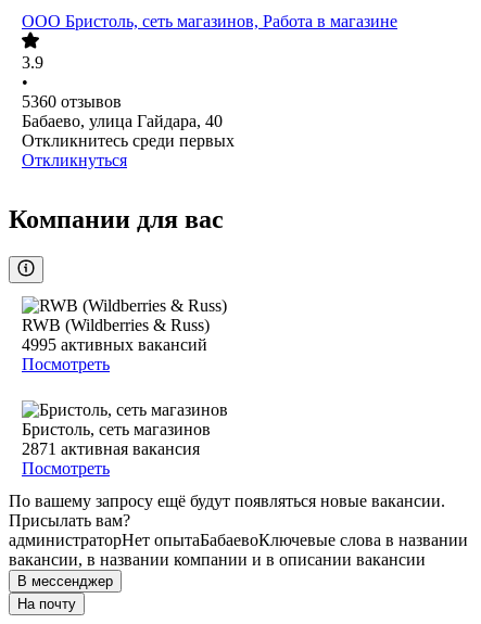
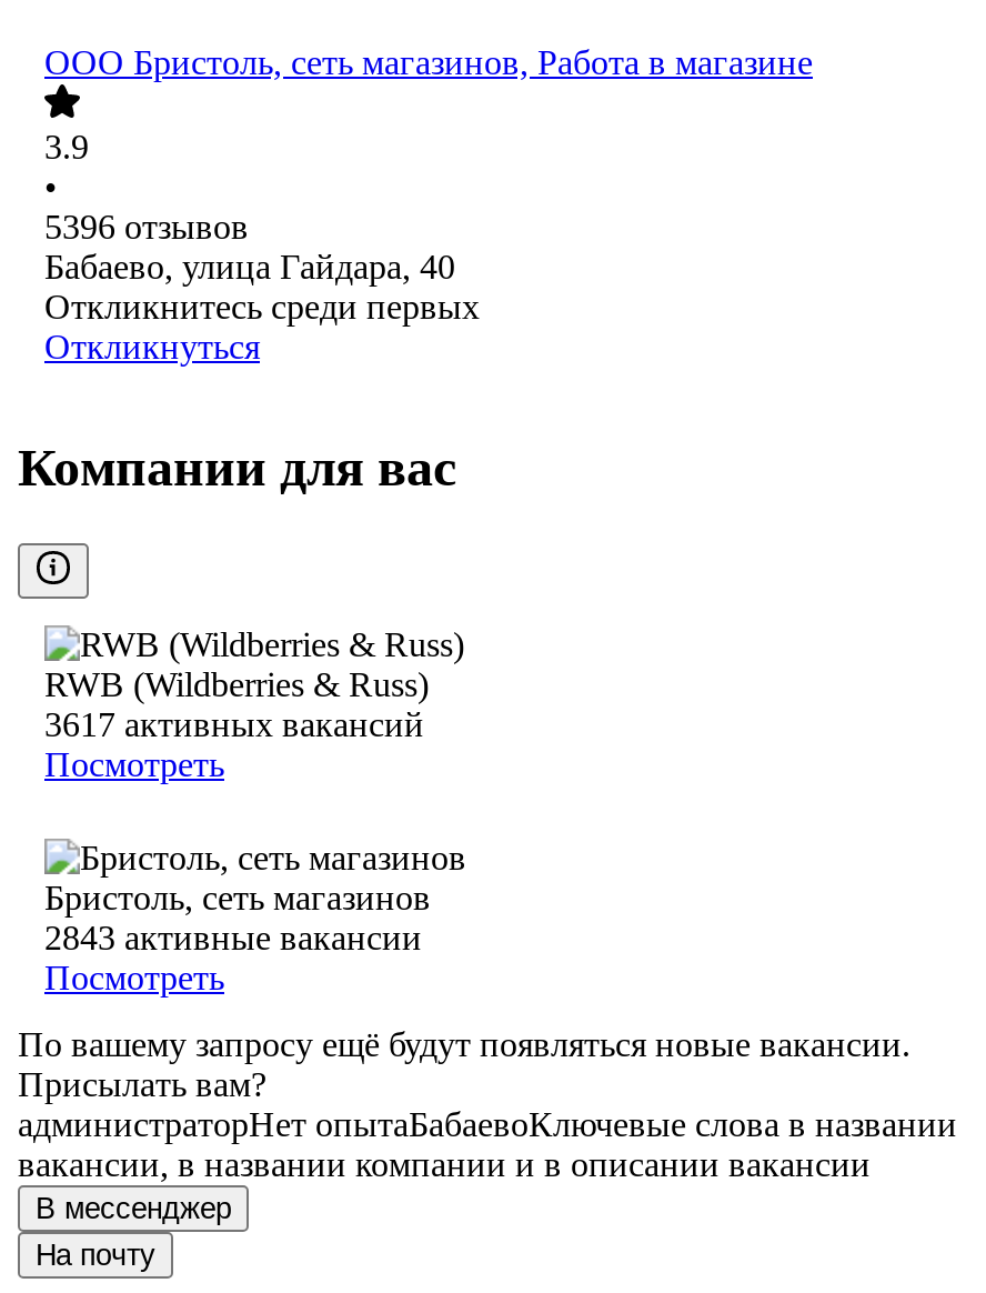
[22,93,122,111] 5360 отзывов -> [44,209,249,247] 5396 отзывов
[22,336,207,354] 4995 активных вакансий -> [44,706,424,744] 3617 активных вакансий
[22,440,200,458] 2871 активная вакансия -> [44,919,422,957] 2843 активные вакансии

